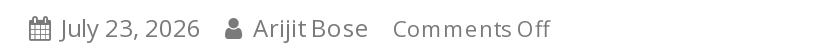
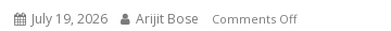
[55,11,201,45] July 23, 2026 -> [29,10,108,28] July 19, 2026

